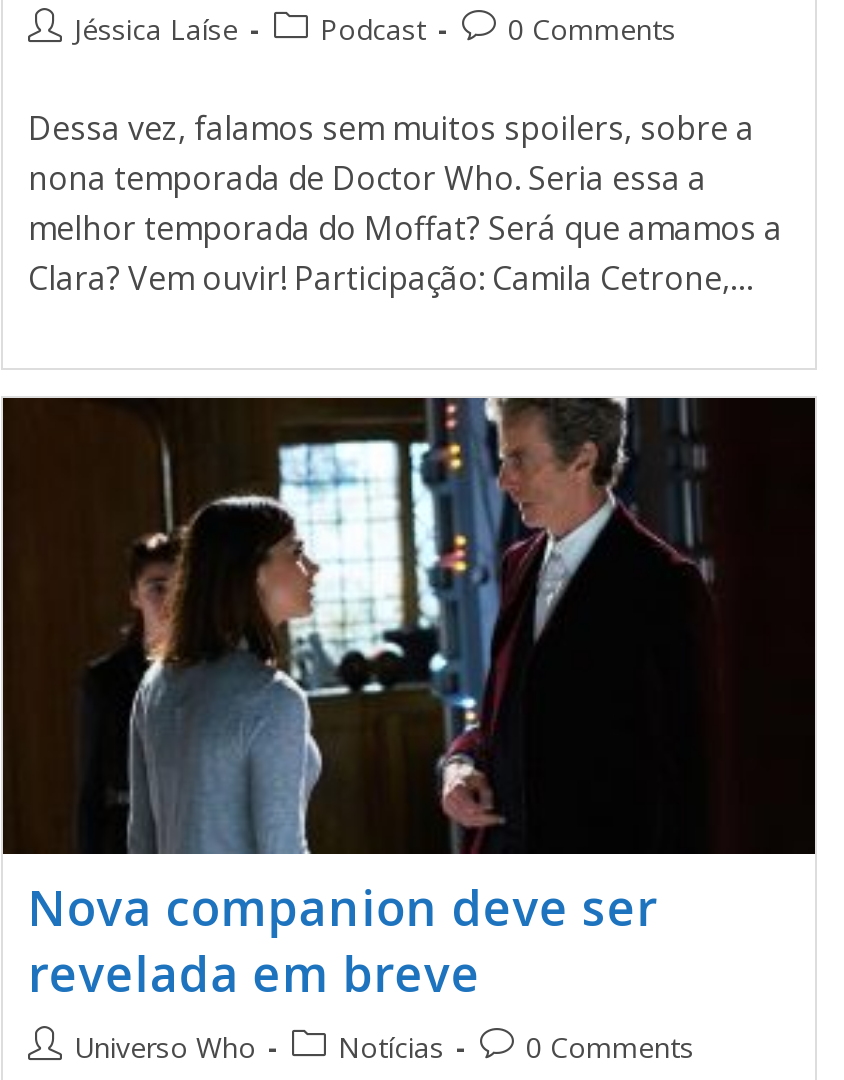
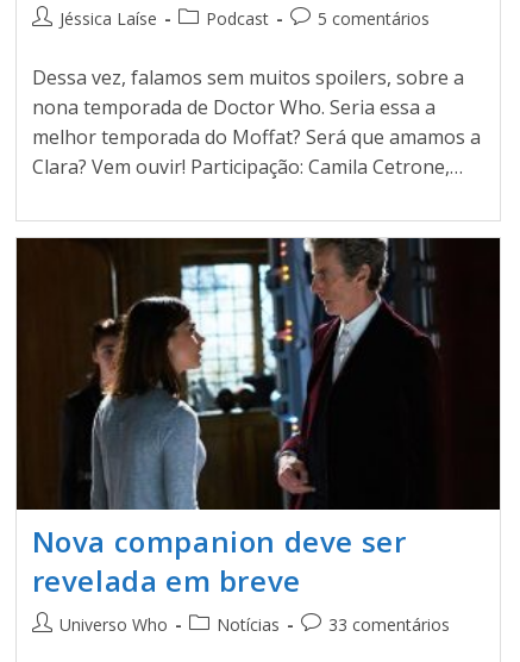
[508,10,676,48] 0 Comments -> [317,7,429,30] 5 comentários
[526,1029,694,1067] 0 Comments -> [328,614,449,636] 33 comentários

